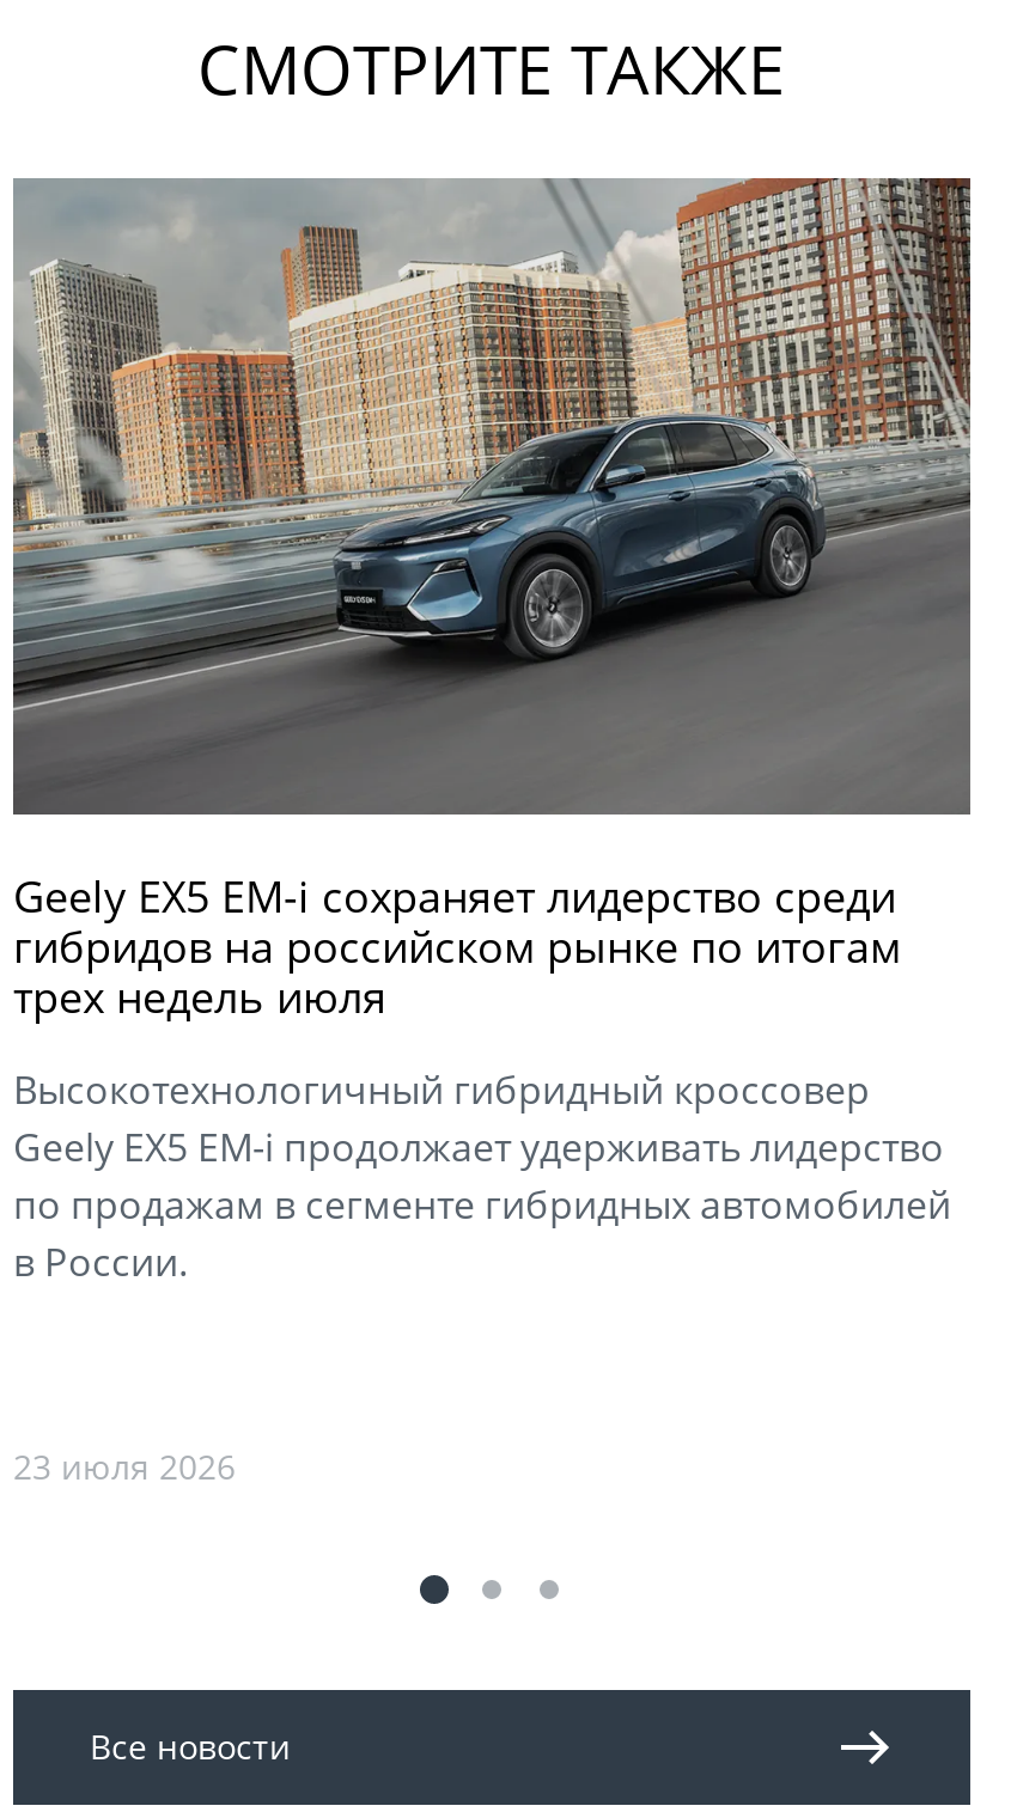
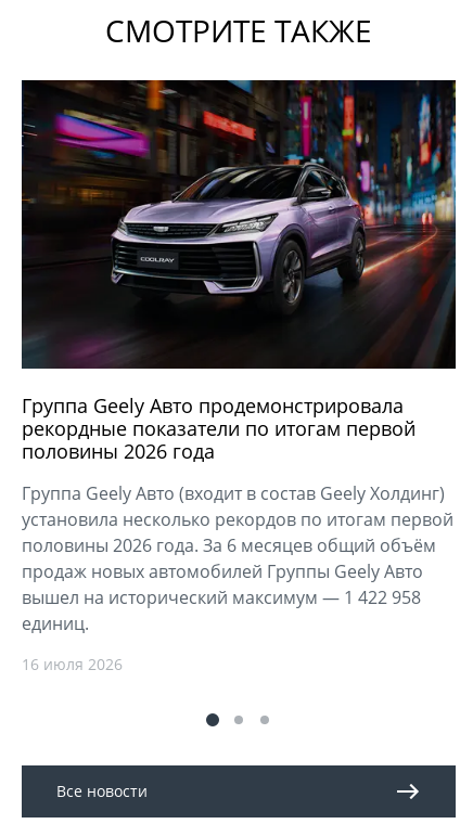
[11,176,973,1026] [image] | Geely EX5 EM-i сохраняет лидерство среди | гибридов на российском рынке по итогам | трех недель июля -> [21,79,457,465] [image] | Группа Geely Авто продемонстрировала | рекордные показатели по итогам первой | половины 2026 года
[13,1064,951,1289] Высокотехнологичный гибридный кроссовер | Geely EX5 EM-i продолжает удерживать лидерство | по продажам в сегменте гибридных автомобилей | в России. -> [22,482,453,636] Группа Geely Авто (входит в состав Geely Холдинг) | установила несколько рекордов по итогам первой | половины 2026 года. За 6 месяцев общий объём | продаж новых автомобилей Группы Geely Авто | вышел на исторический максимум — 1 422 958 | единиц.
[13,1445,236,1490] 23 июля 2026 -> [22,654,123,675] 16 июля 2026

